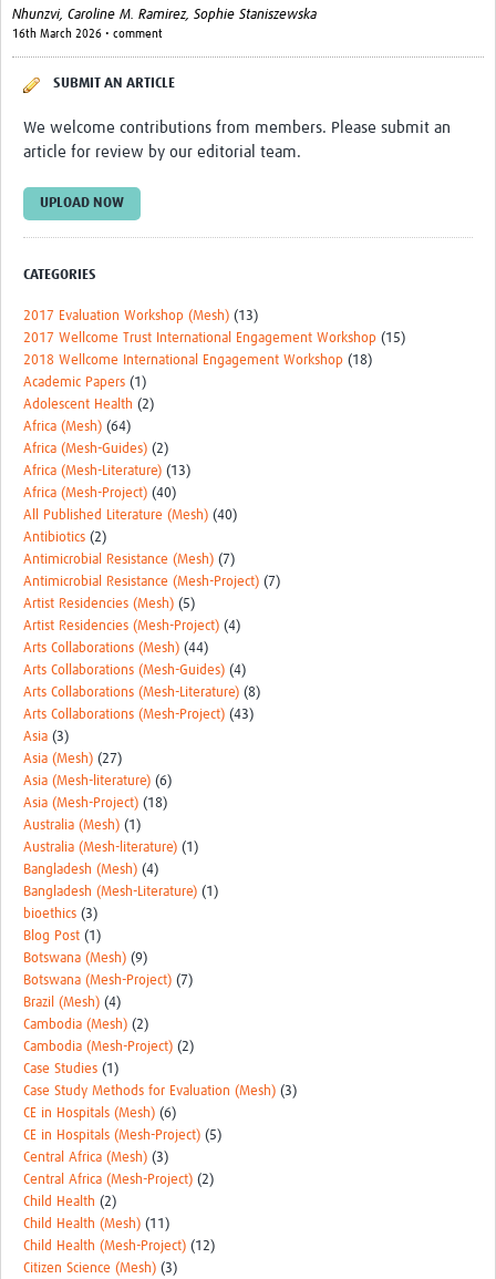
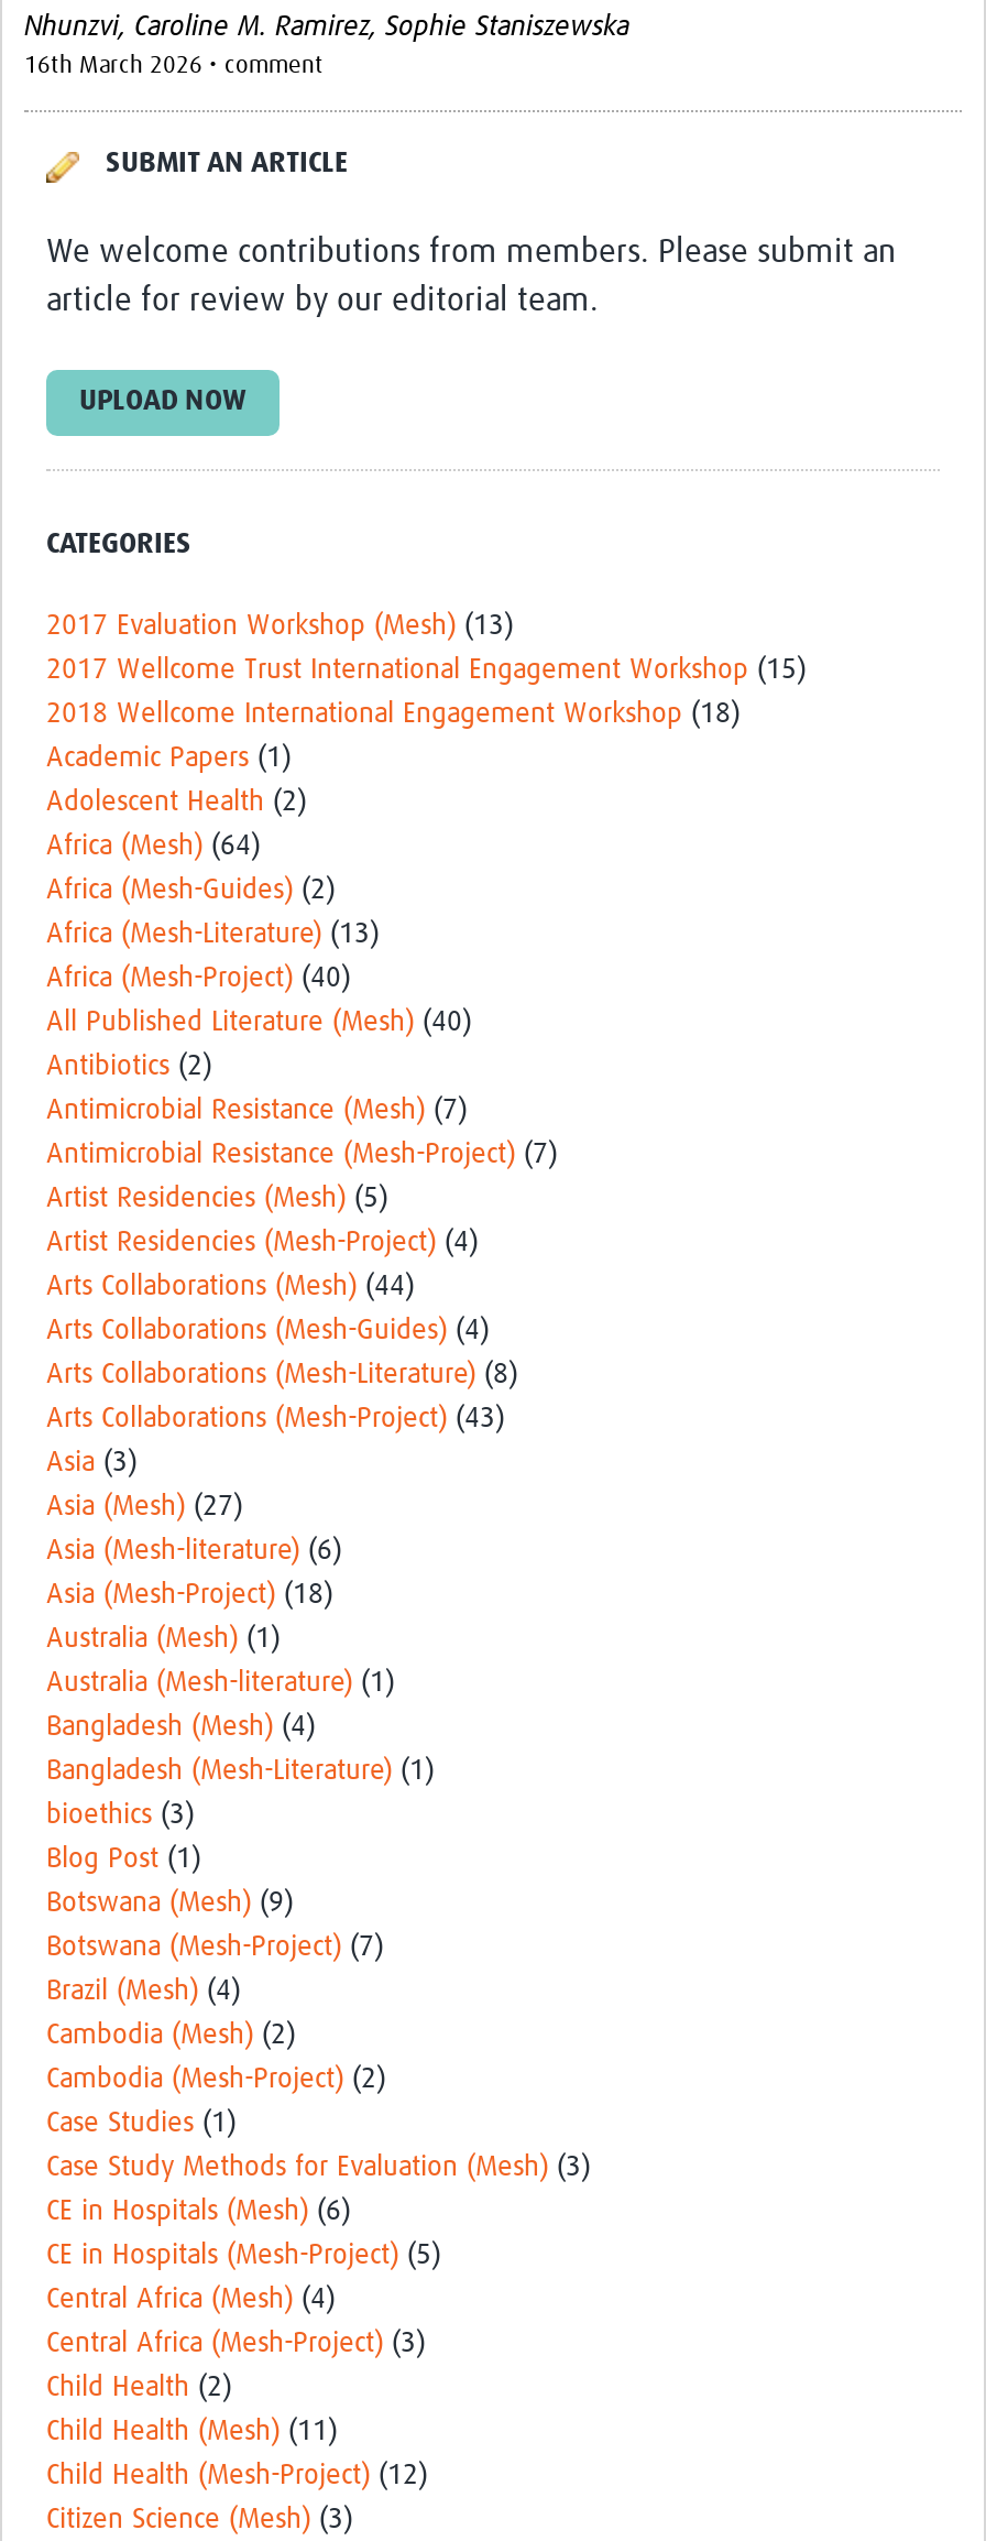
[23,1150,168,1165] Central Africa (Mesh) (3) -> [46,2285,335,2314] Central Africa (Mesh) (4)
[23,1173,214,1187] Central Africa (Mesh-Project) (2) -> [46,2329,425,2358] Central Africa (Mesh-Project) (3)

